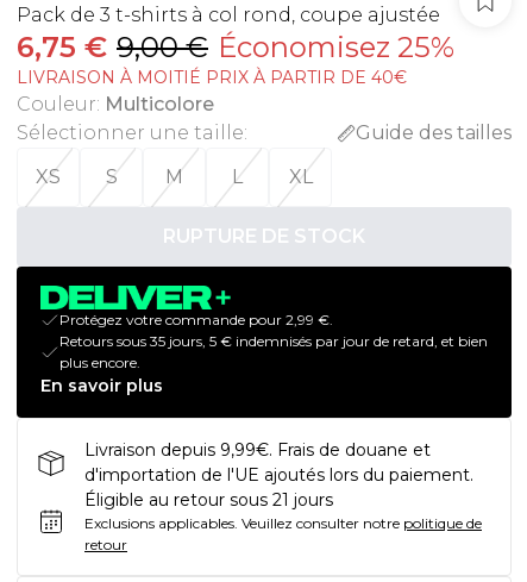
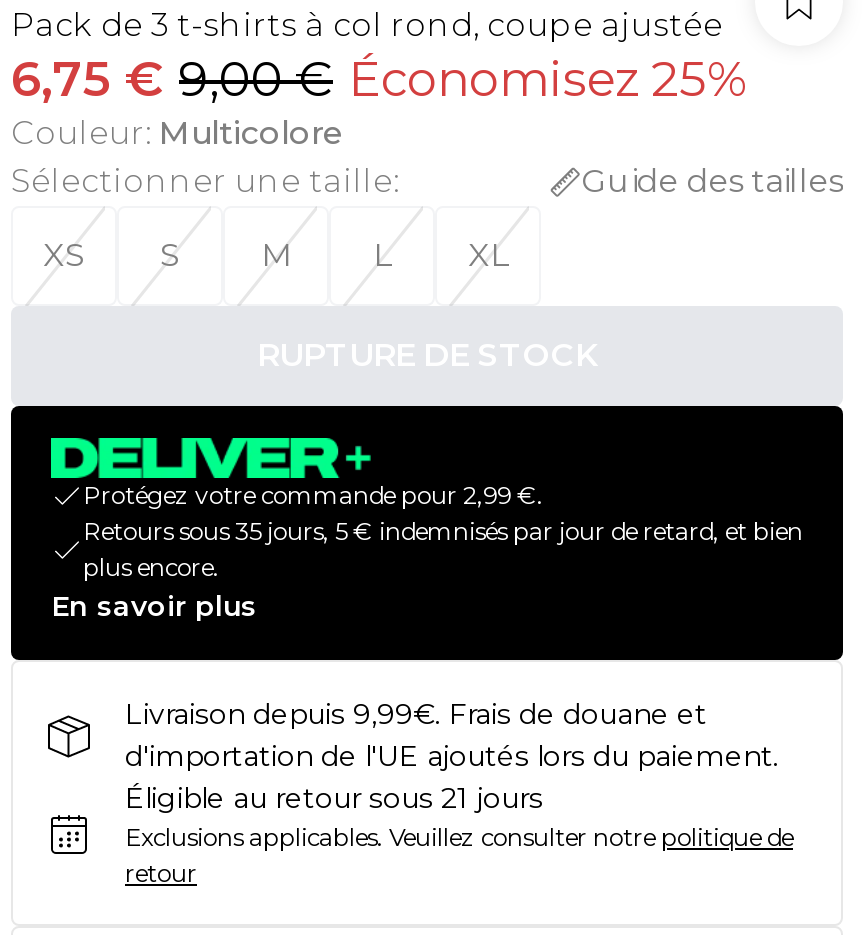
[17,67,407,88] LIVRAISON À MOITIÉ PRIX À PARTIR DE 40€ -> none

